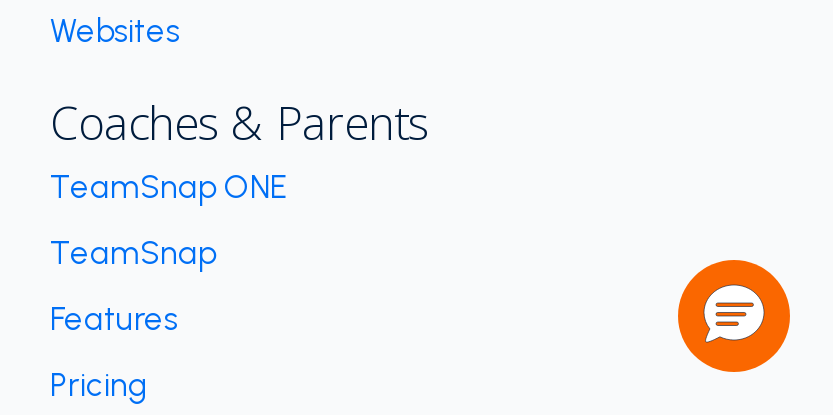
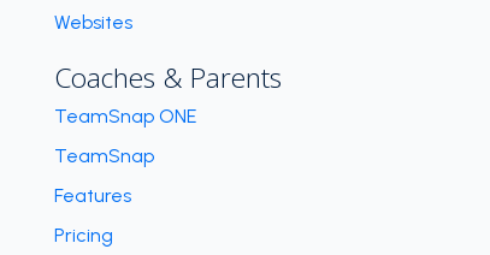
[676,258,792,374] [image] -> none

